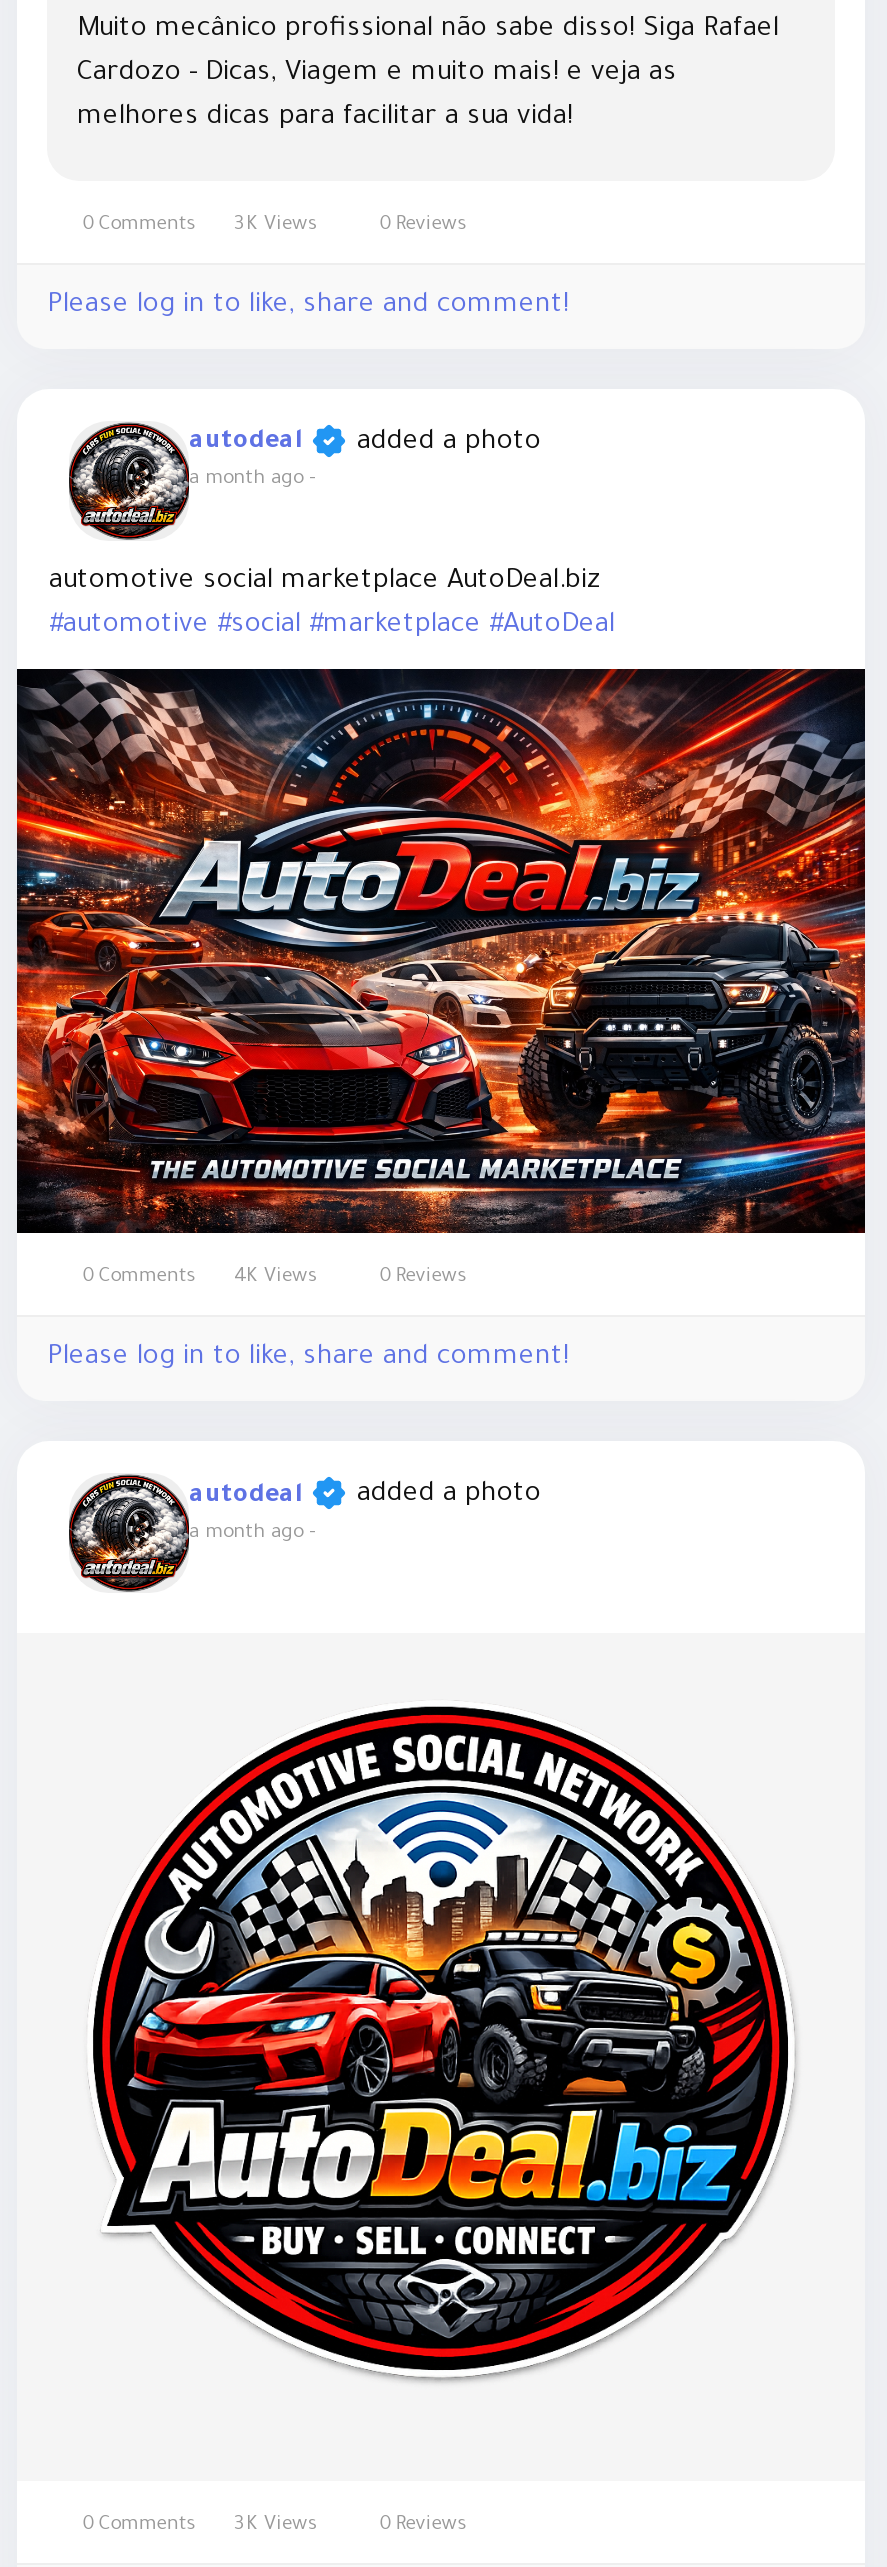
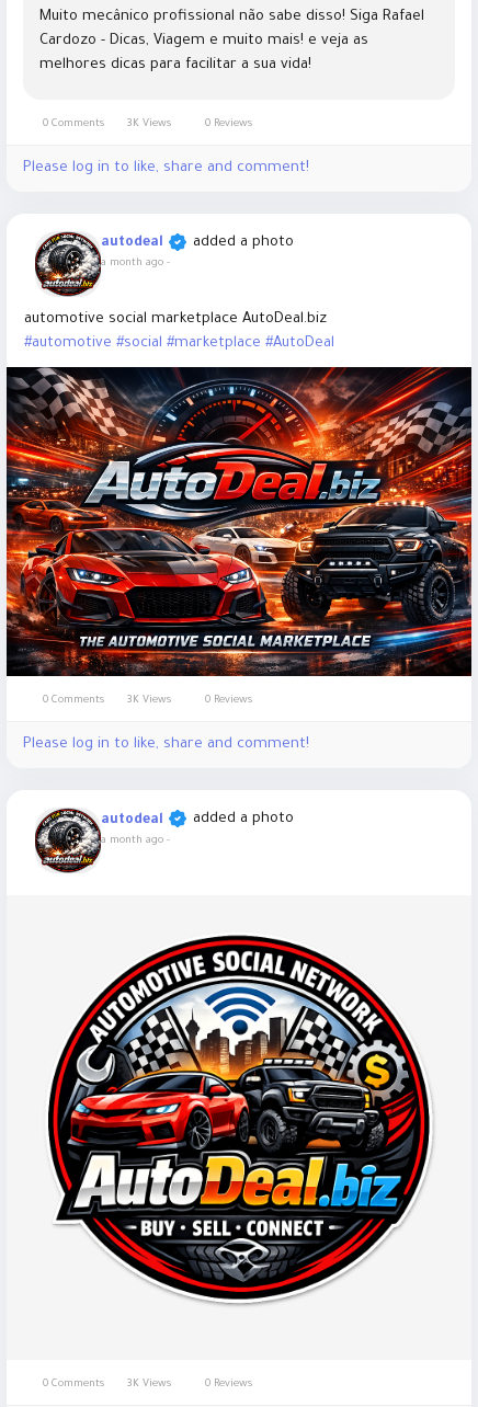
[77,1268,322,1290] 0 Comments 4K Views -> [39,695,174,707] 0 Comments 3K Views

